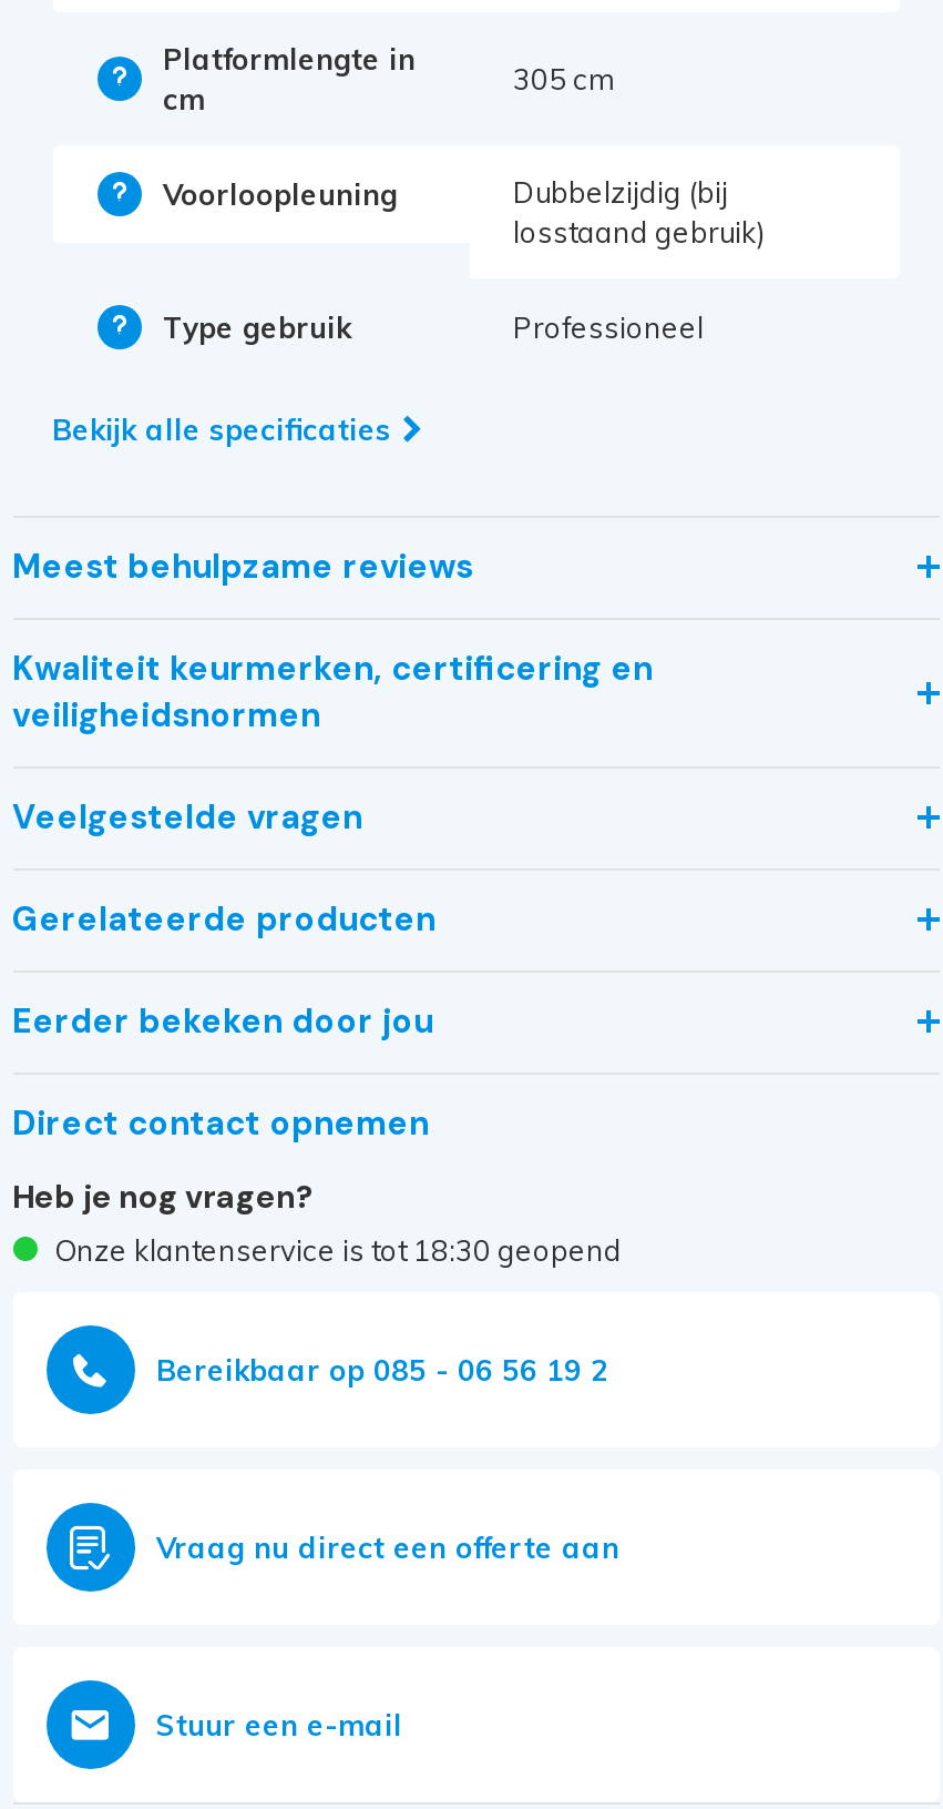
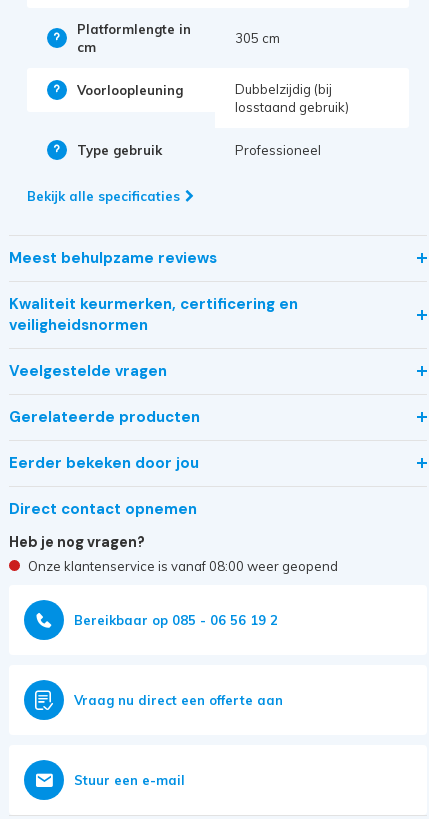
[54,1232,622,1267] Onze klantenservice is tot 18:30 geopend -> [27,558,337,574] Onze klantenservice is vanaf 08:00 weer geopend

